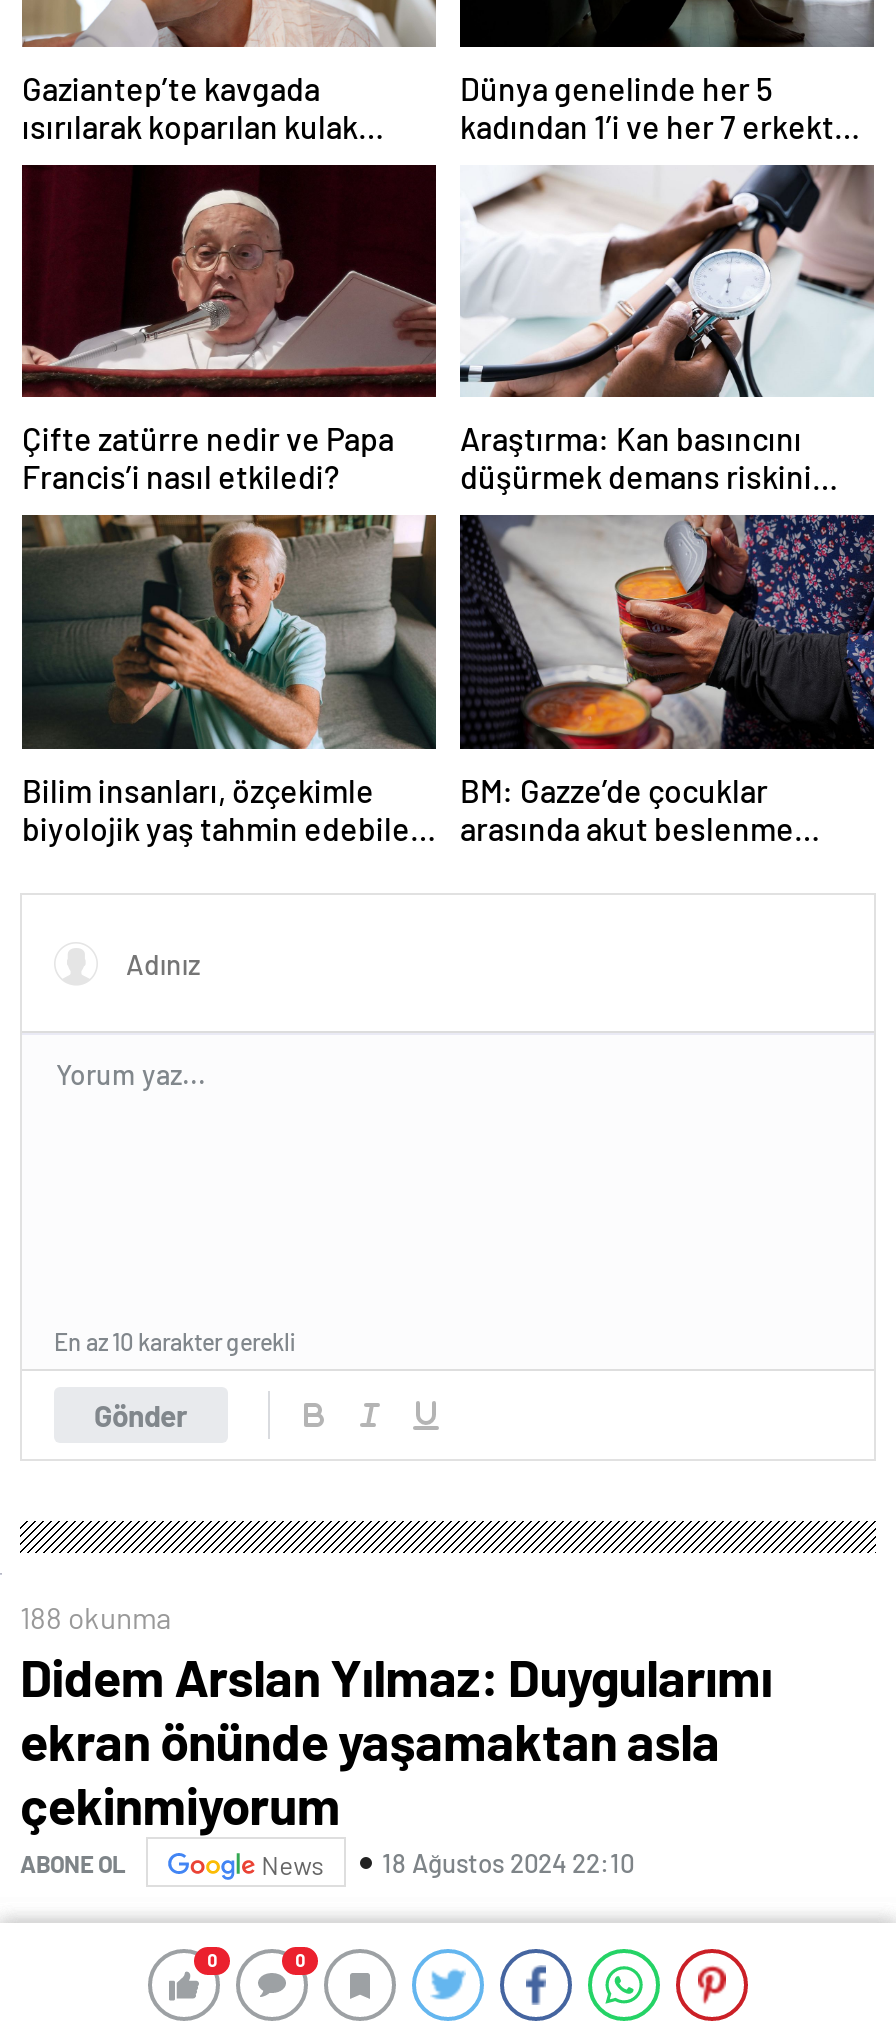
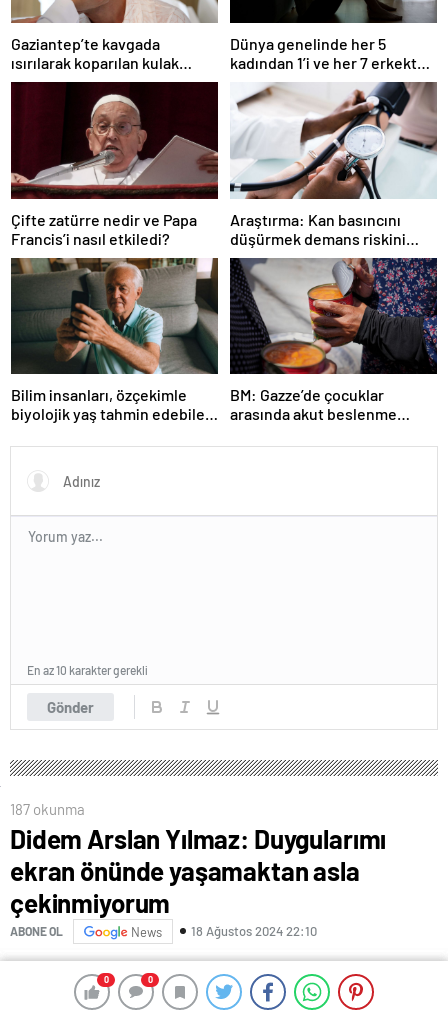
[20,1600,172,1636] 188 okunma -> [10,800,85,818] 187 okunma

